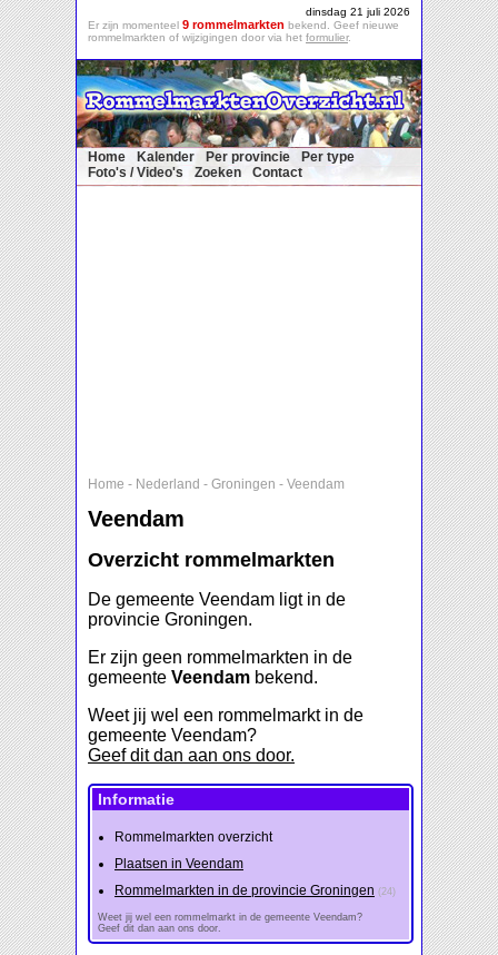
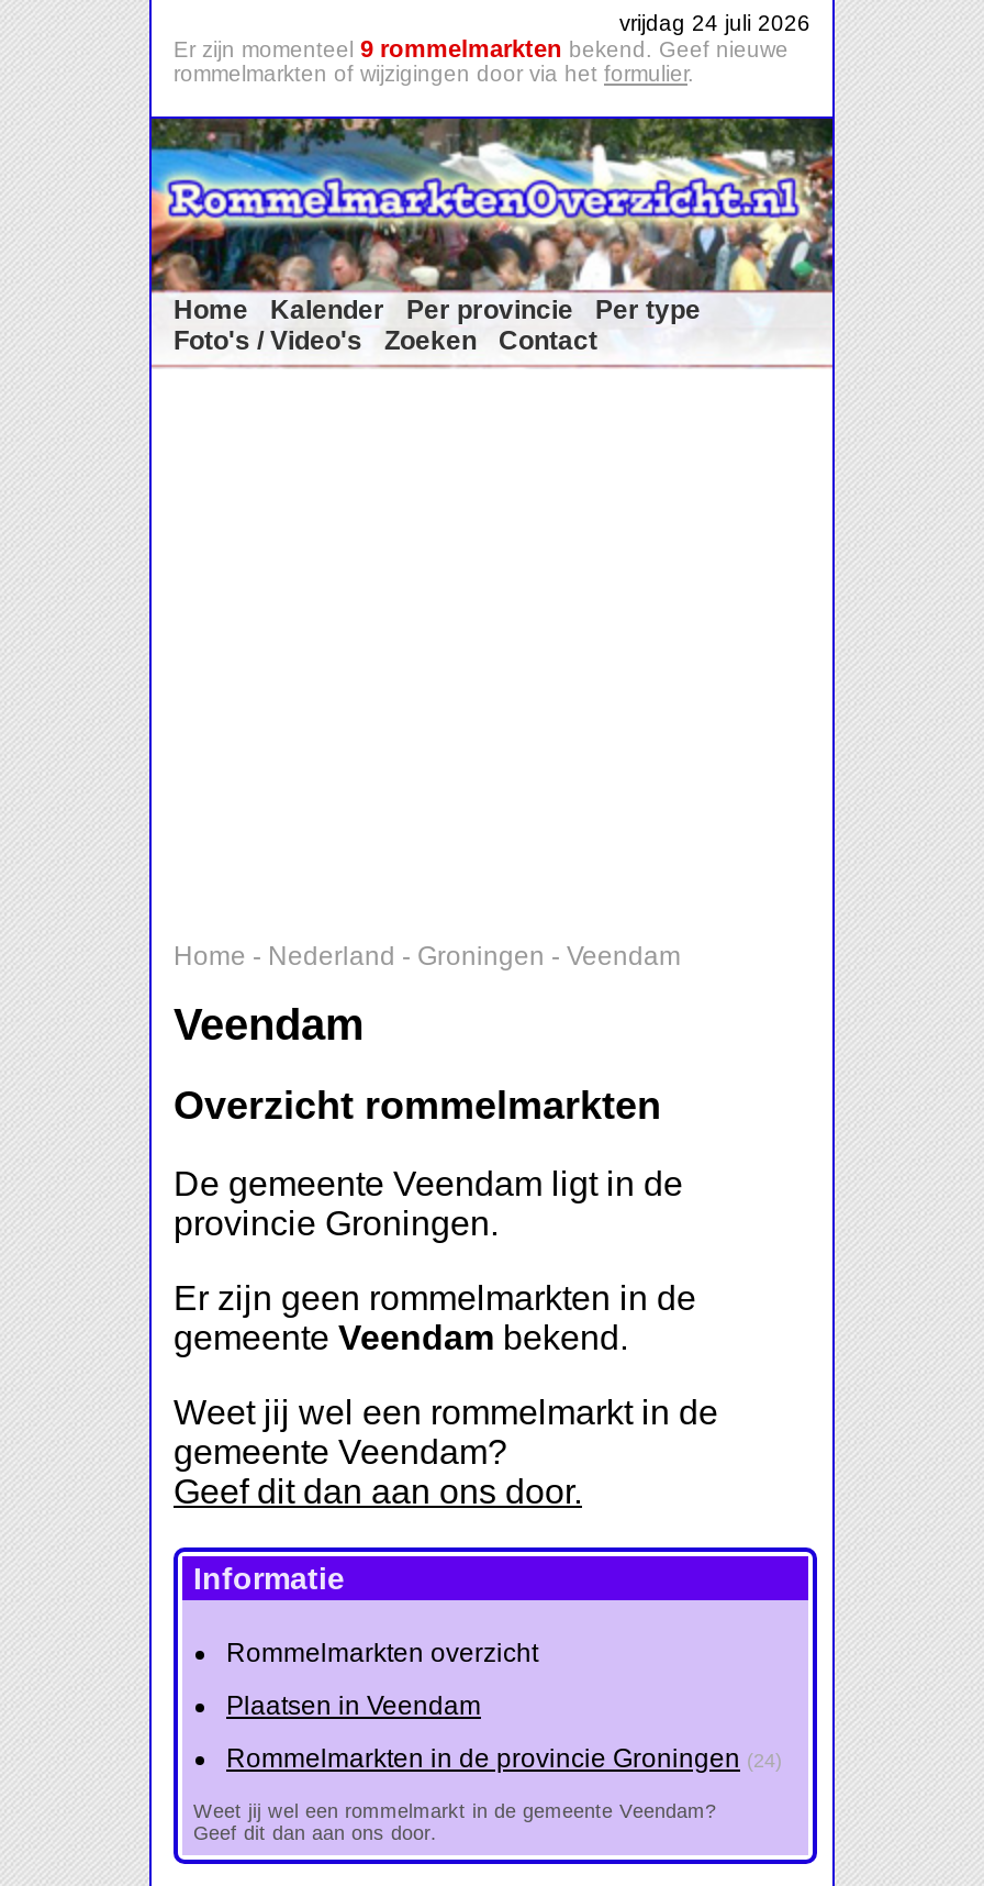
[306,6,410,18] dinsdag 21 juli 2026 -> [619,11,810,35] vrijdag 24 juli 2026

